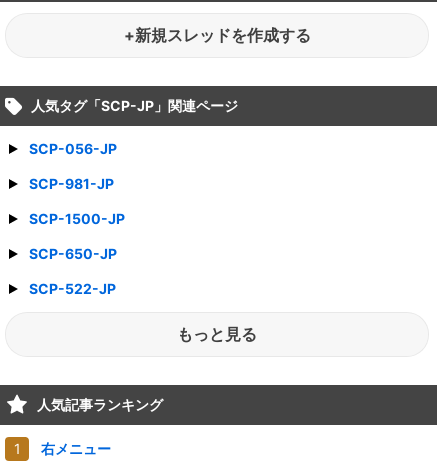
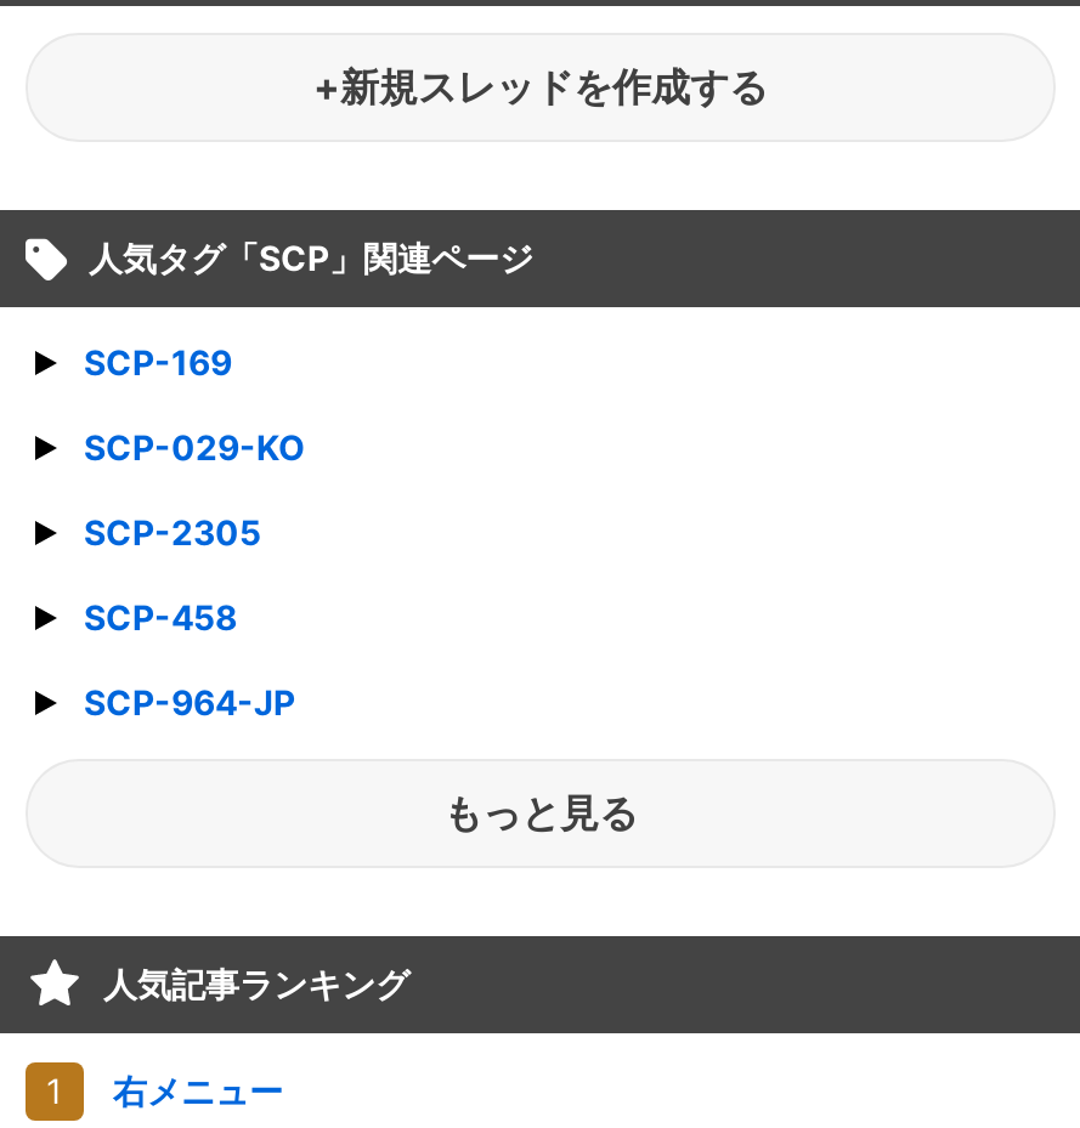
[31,97,238,114] 人気タグ「SCP-JP」関連ページ -> [89,237,533,278] 人気タグ「SCP」関連ページ
[29,140,117,157] SCP-056-JP -> [84,341,232,382] SCP-169
[29,175,114,192] SCP-981-JP -> [84,426,305,467] SCP-029-KO
[29,210,125,227] SCP-1500-JP -> [84,511,261,552] SCP-2305
[29,245,117,262] SCP-650-JP -> [84,596,237,637] SCP-458
[29,280,116,297] SCP-522-JP -> [84,681,295,722] SCP-964-JP

